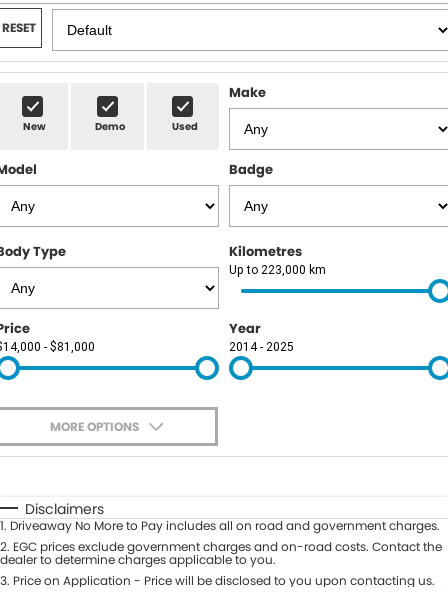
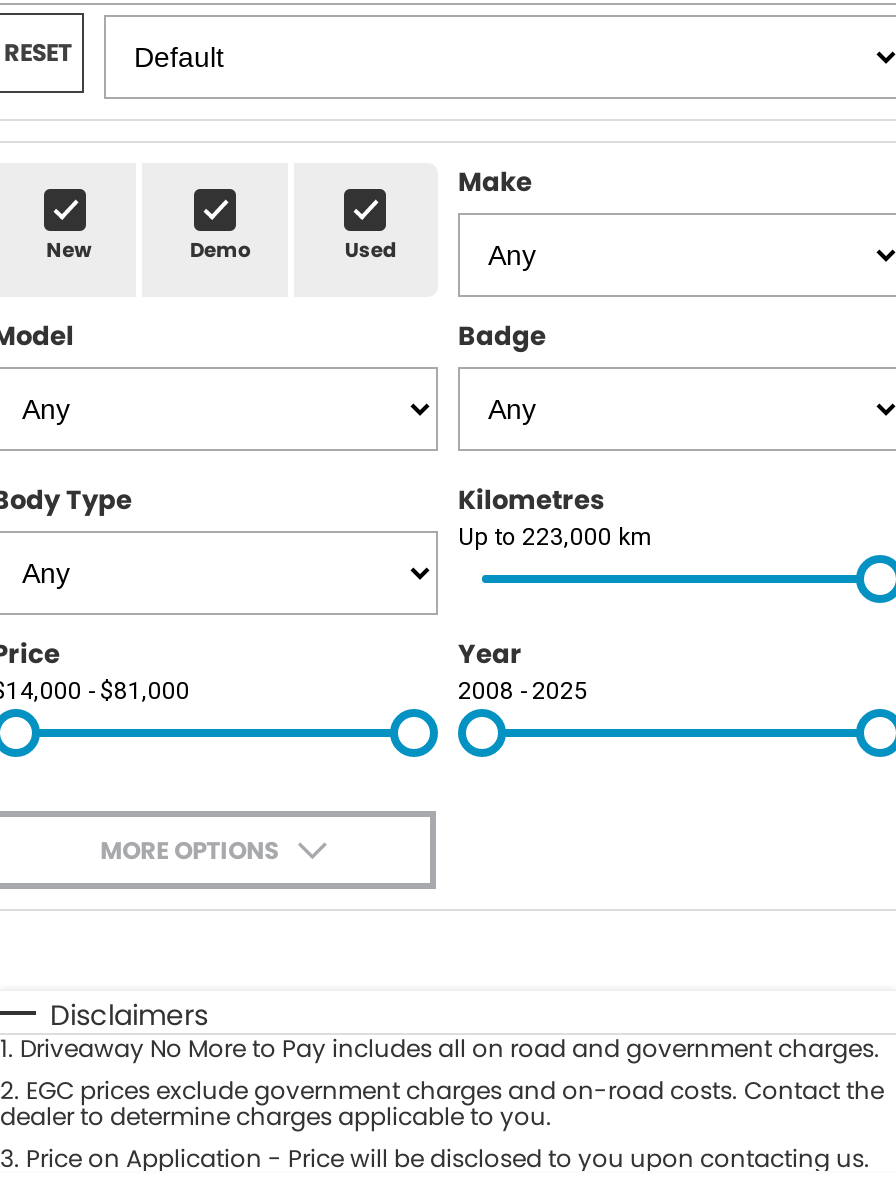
[229,339,294,354] 2014 - 2025 -> [458,675,588,705] 2008 - 2025

